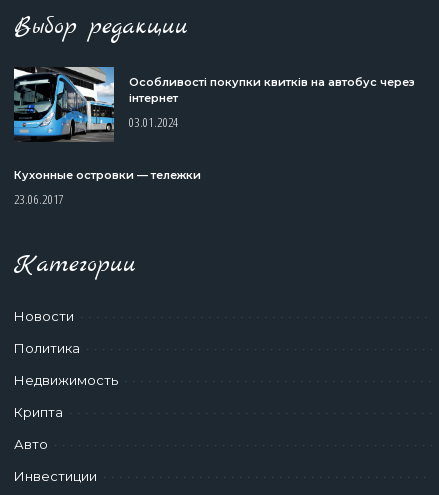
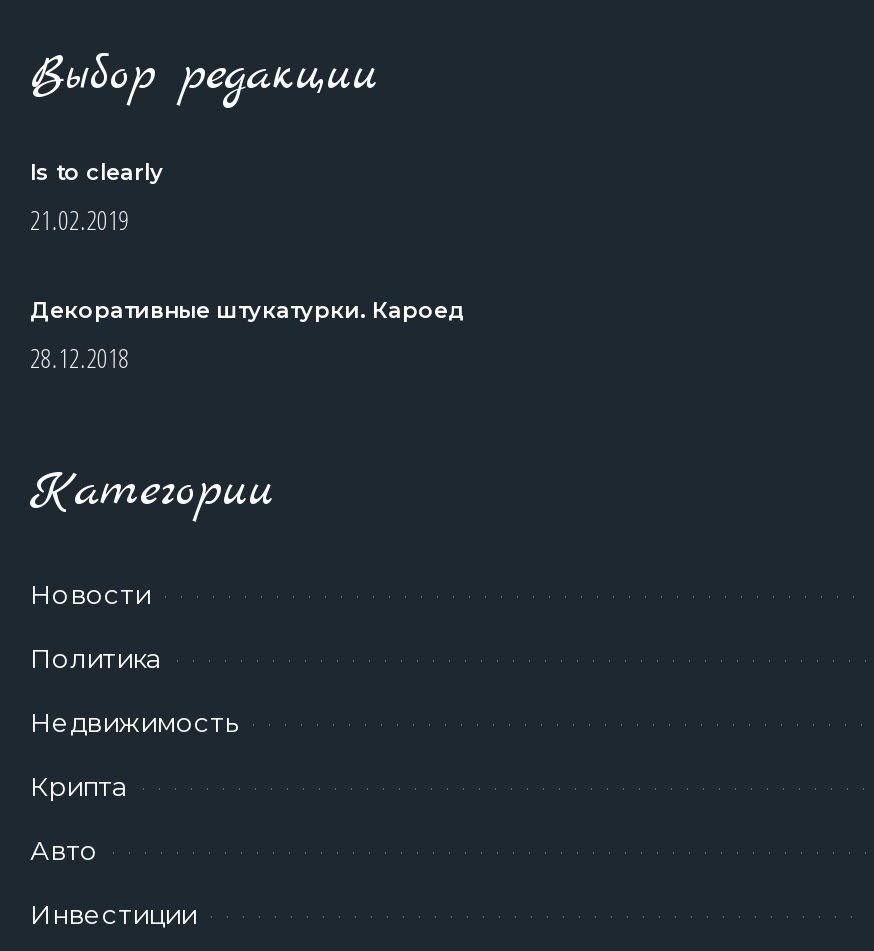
[78,66,115,129] [image] -> none
[129,75,415,105] Особливості покупки квитків на автобус через | інтернет -> [30,158,162,186] Is to clearly
[129,113,179,131] 03.01.2024 -> [30,202,129,238] 21.02.2019
[14,167,201,181] Кухонные островки — тележки -> [30,297,466,325] Декоративные штукатурки. Кароед
[14,190,64,208] 23.06.2017 -> [30,341,129,377] 28.12.2018

